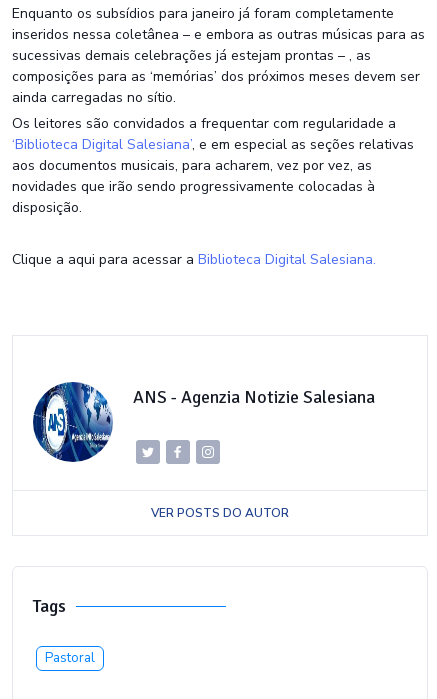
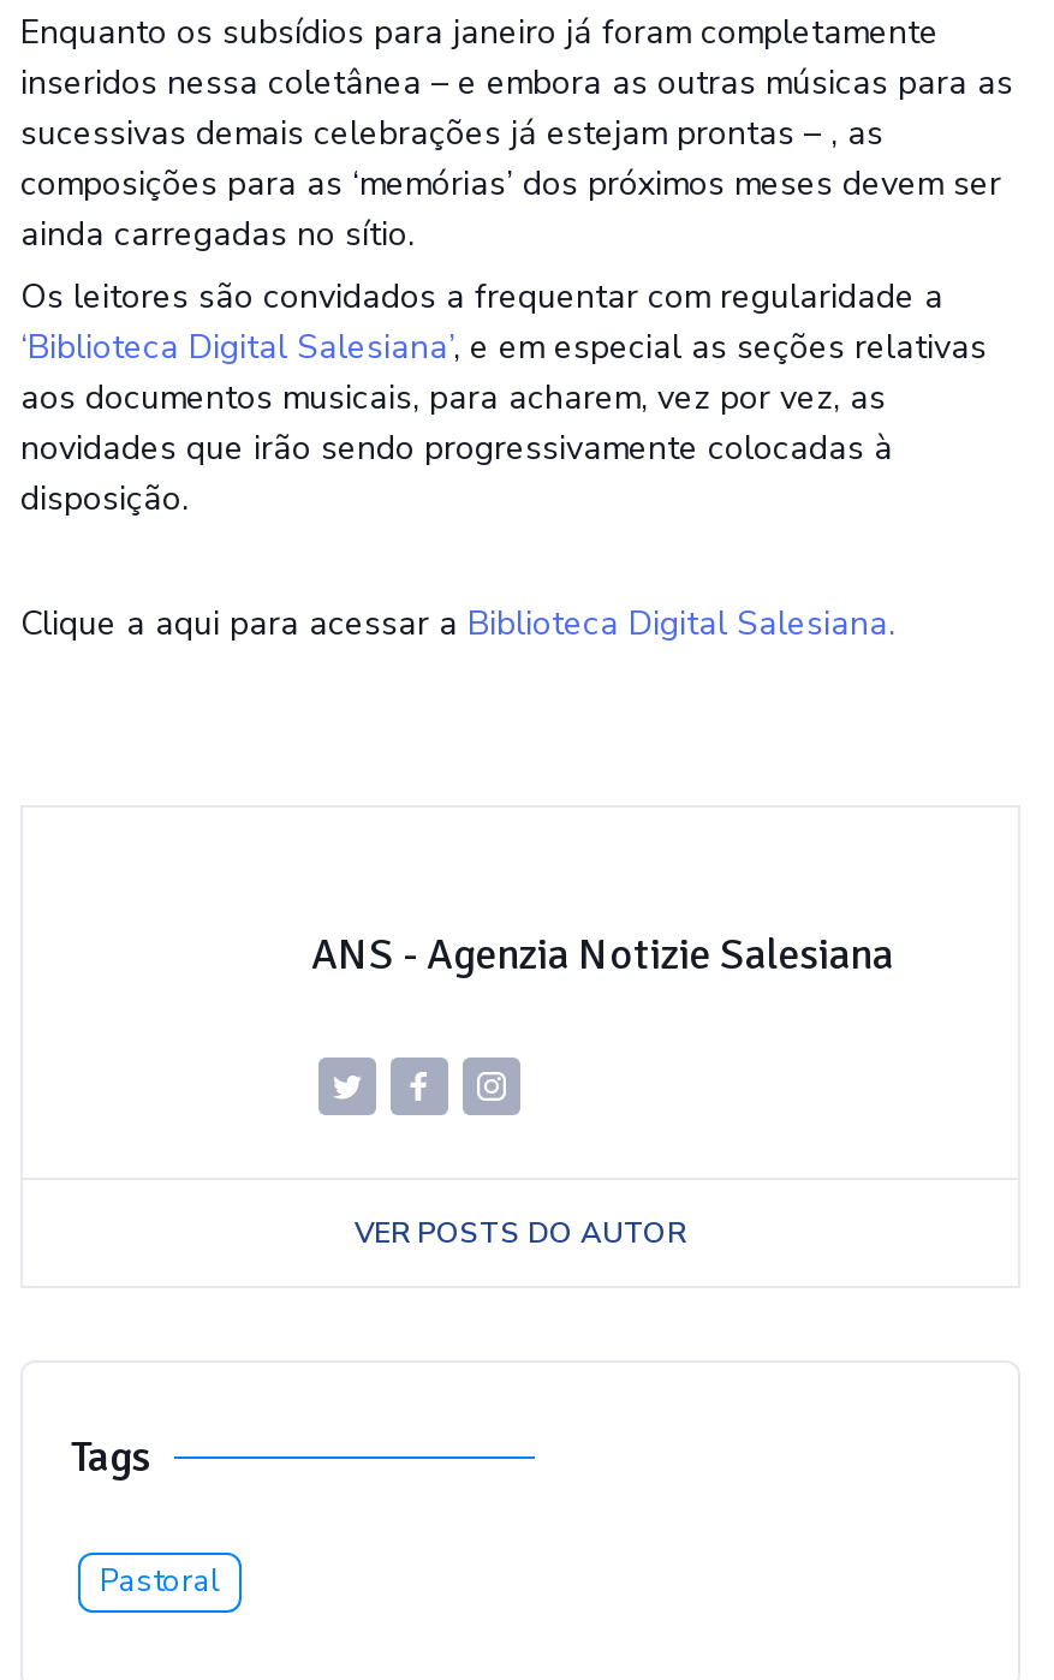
[32,381,114,463] [image] -> none

